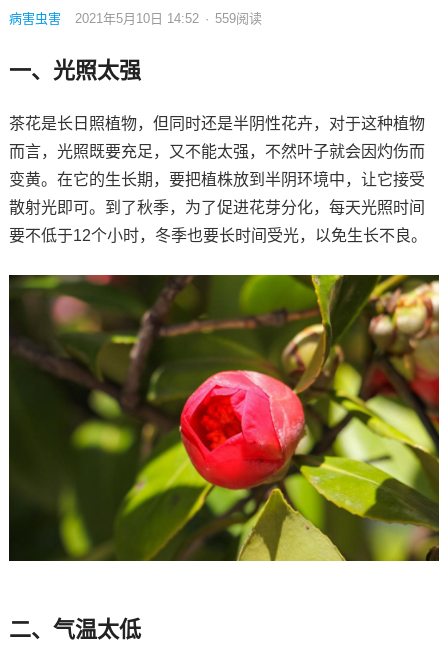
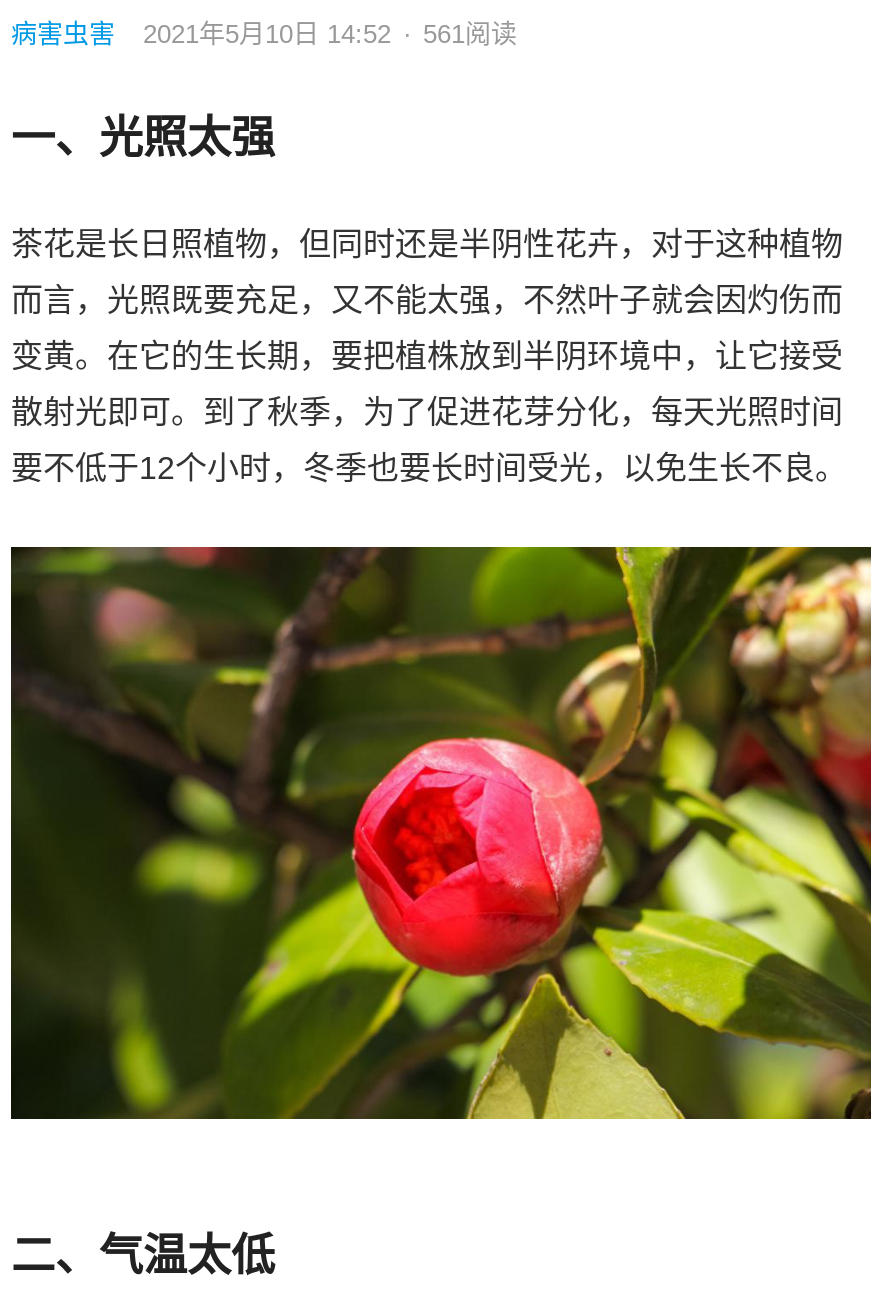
[9,11,262,26] 病害虫害 2021年5月10日 14:52 · 559阅读 -> [11,19,517,49] 病害虫害 2021年5月10日 14:52 · 561阅读

